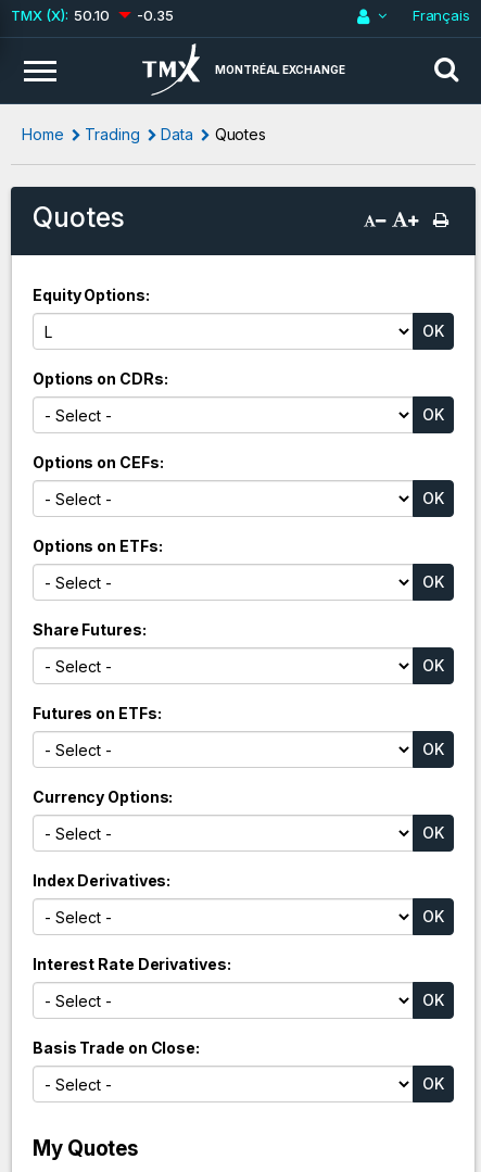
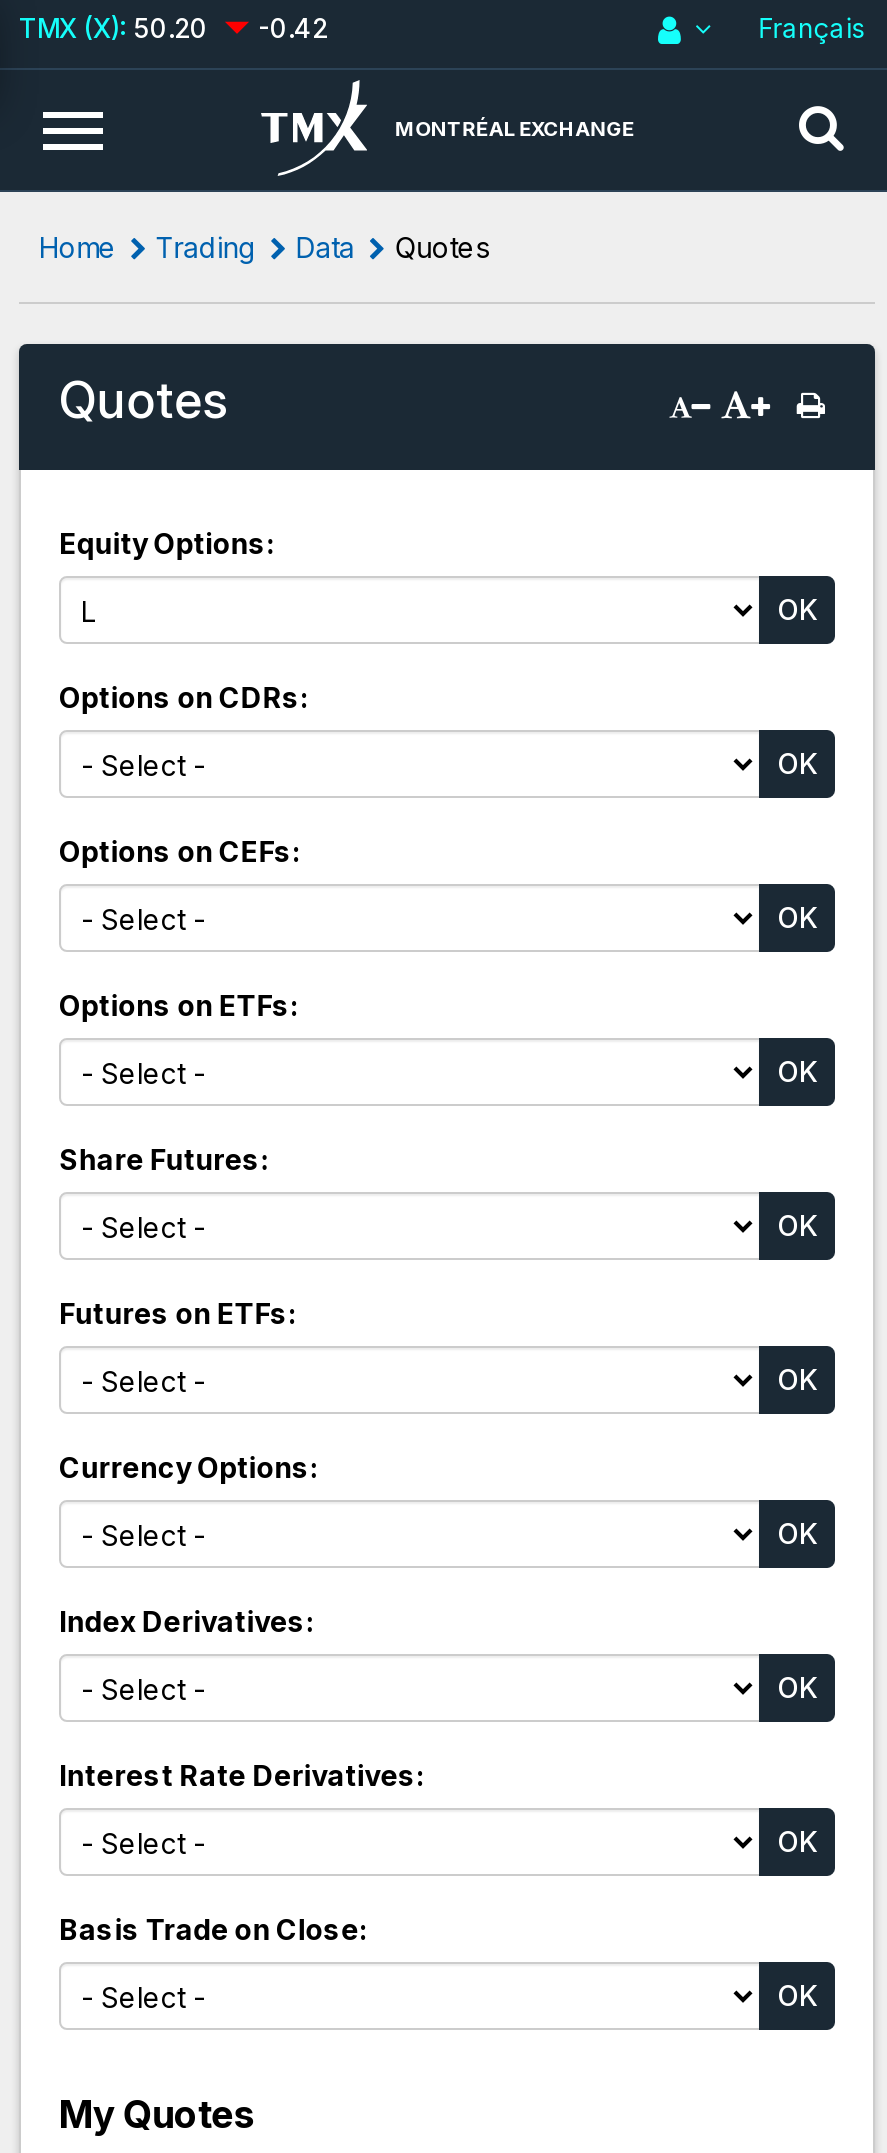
[73,7,109,24] 50.10 -> [134,12,208,44] 50.20
[136,7,173,24] -0.35 -> [258,12,328,44] -0.42

